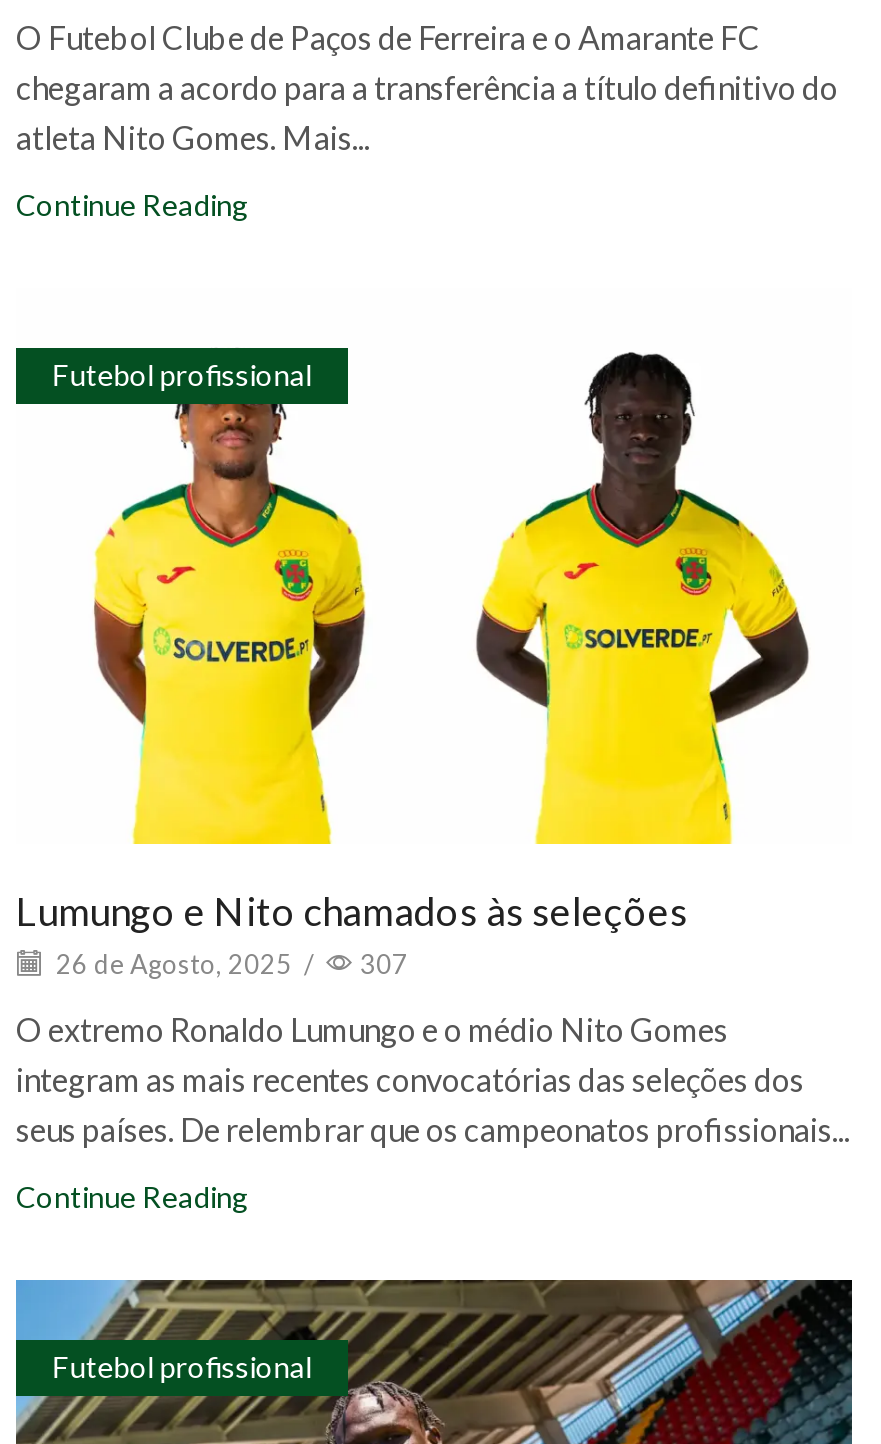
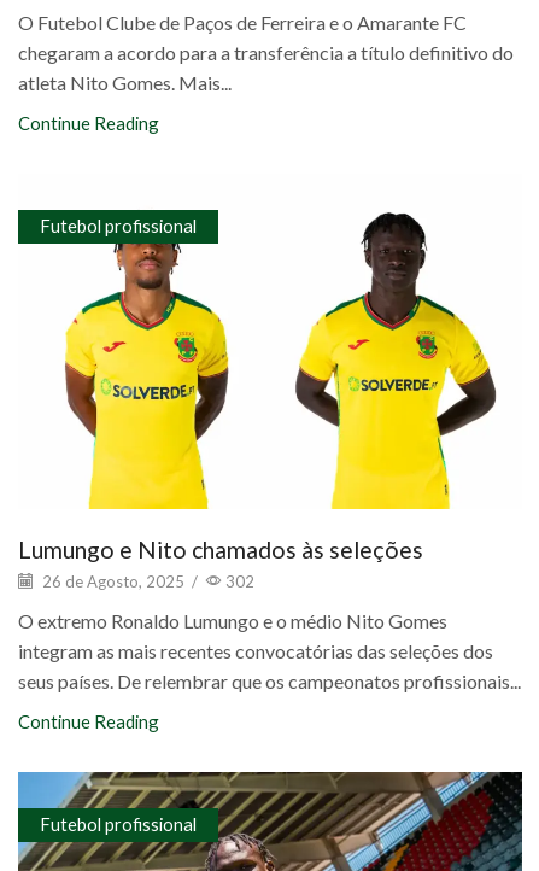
[50,949,408,981] 26 de Agosto, 2025 / 307 -> [39,572,254,591] 26 de Agosto, 2025 / 302

